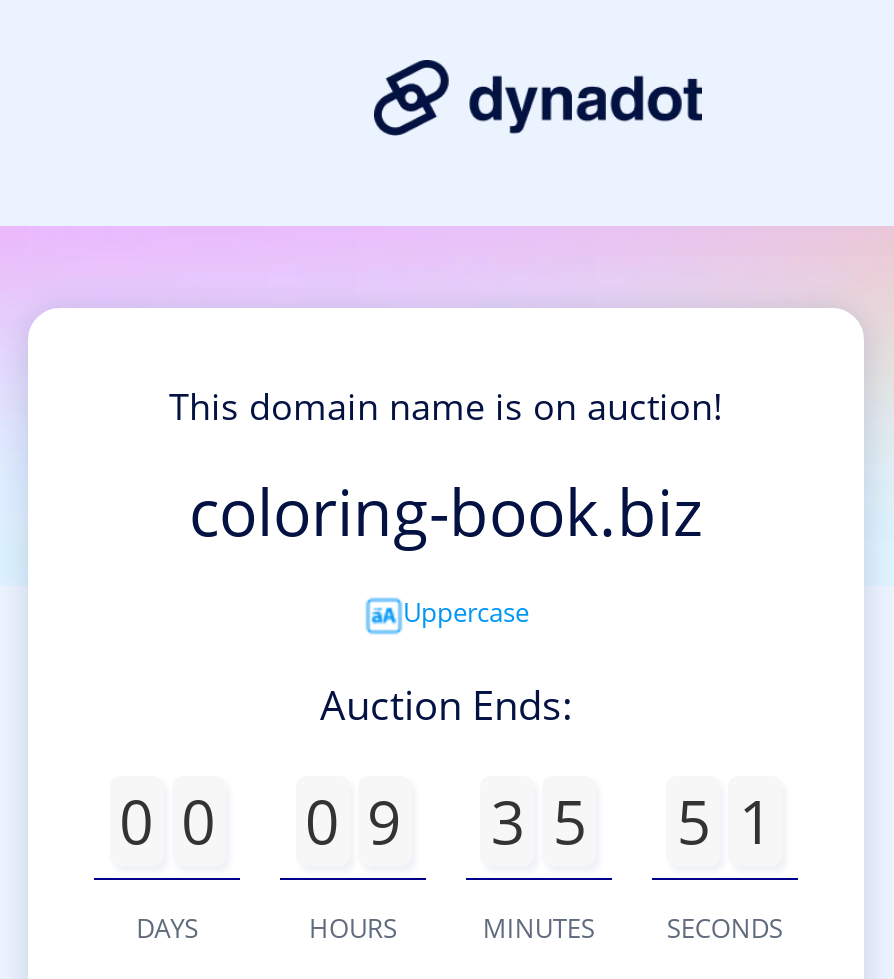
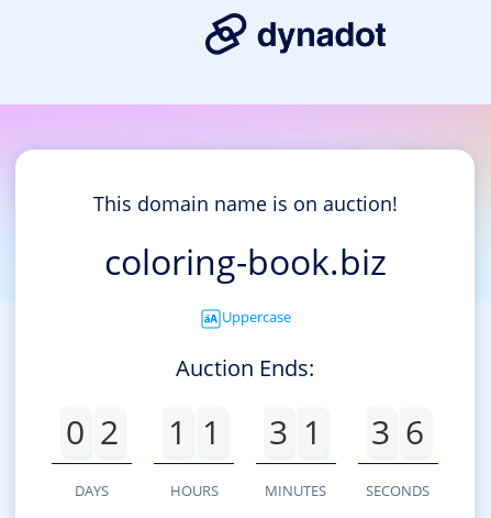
[119,780,215,862] 0 0 -> [65,409,118,454] 0 2
[305,780,401,862] 0 9 -> [168,409,220,454] 1 1
[491,780,587,862] 3 5 -> [270,409,322,454] 3 1
[677,780,773,862] 5 1 -> [372,409,424,454] 3 6

